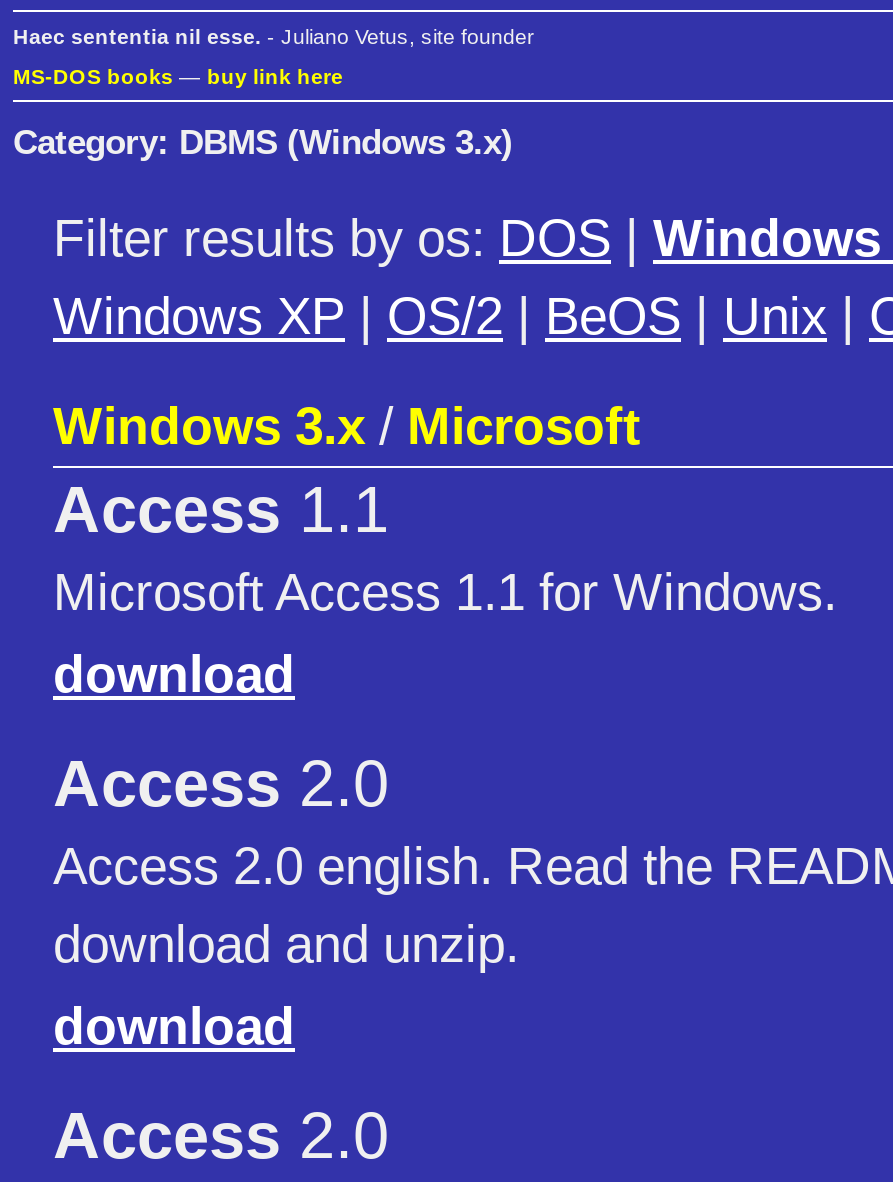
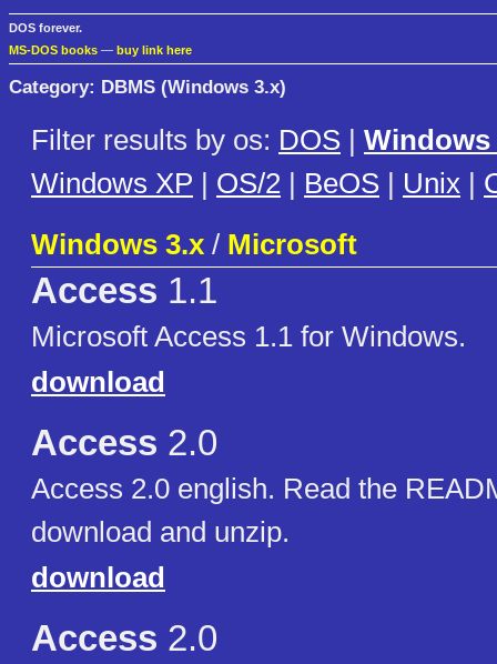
[13,24,535,48] Haec sententia nil esse. - Juliano Vetus, site founder -> [9,21,82,35] DOS forever.

